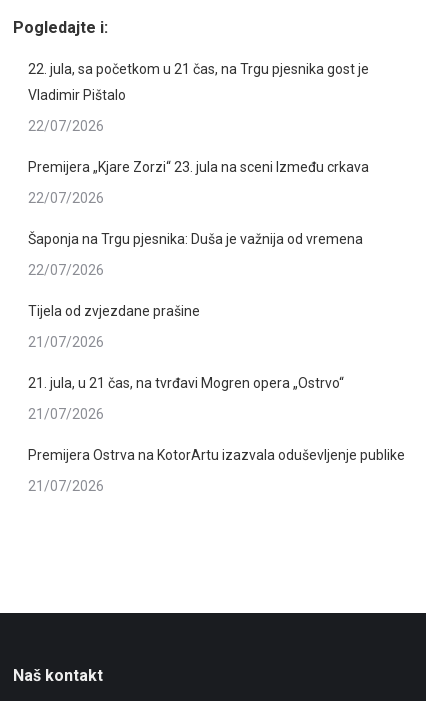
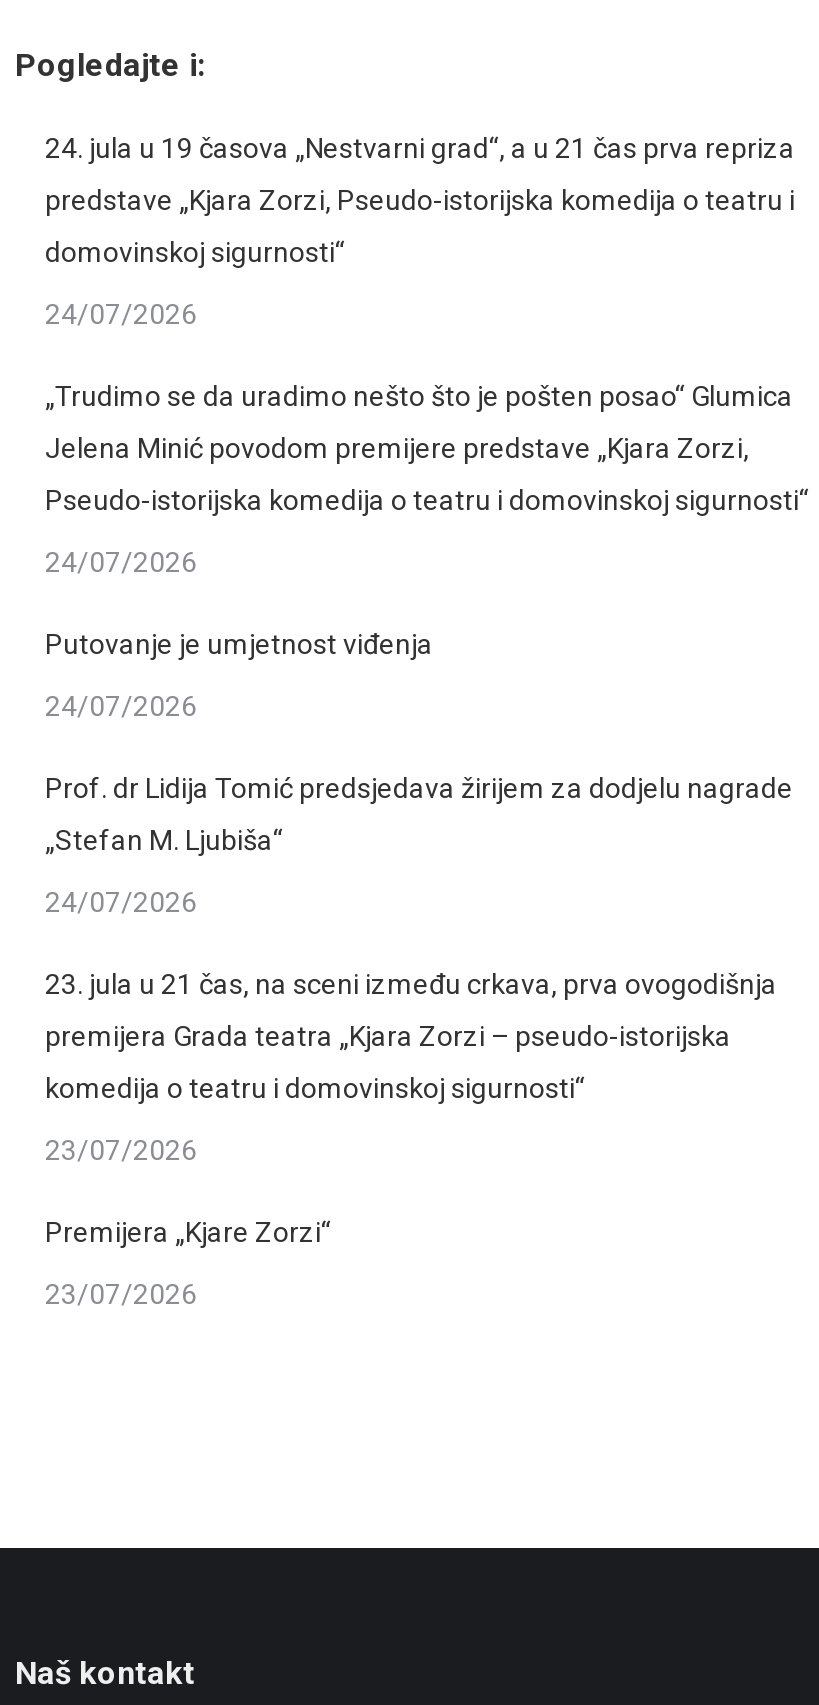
[28,61,405,494] 22. jula, sa početkom u 21 čas, na Trgu pjesnika gost je | Vladimir Pištalo | 22/07/2026 | Premijera „Kjare Zorzi“ 23. jula na sceni Između crkava | 22/07/2026 | Šaponja na Trgu pjesnika: Duša je važnija od vremena | 22/07/2026 | Tijela od zvjezdane prašine | 21/07/2026 | 21. jula, u 21 čas, na tvrđavi Mogren opera „Ostrvo“ | 21/07/2026 | Premijera Ostrva na KotorArtu izazvala oduševljenje publike | 21/07/2026 -> [45,132,809,1310] 24. jula u 19 časova „Nestvarni grad“, a u 21 čas prva repriza | predstave „Kjara Zorzi, Pseudo-istorijska komedija o teatru i | domovinskoj sigurnosti“ | 24/07/2026 | „Trudimo se da uradimo nešto što je pošten posao“ Glumica | Jelena Minić povodom premijere predstave „Kjara Zorzi, | Pseudo-istorijska komedija o teatru i domovinskoj sigurnosti“ | 24/07/2026 | Putovanje je umjetnost viđenja | 24/07/2026 | Prof. dr Lidija Tomić predsjedava žirijem za dodjelu nagrade | „Stefan M. Ljubiša“ | 24/07/2026 | 23. jula u 21 čas, na sceni između crkava, prva ovogodišnja | premijera Grada teatra „Kjara Zorzi – pseudo-istorijska | komedija o teatru i domovinskoj sigurnosti“ | 23/07/2026 | Premijera „Kjare Zorzi“ | 23/07/2026

